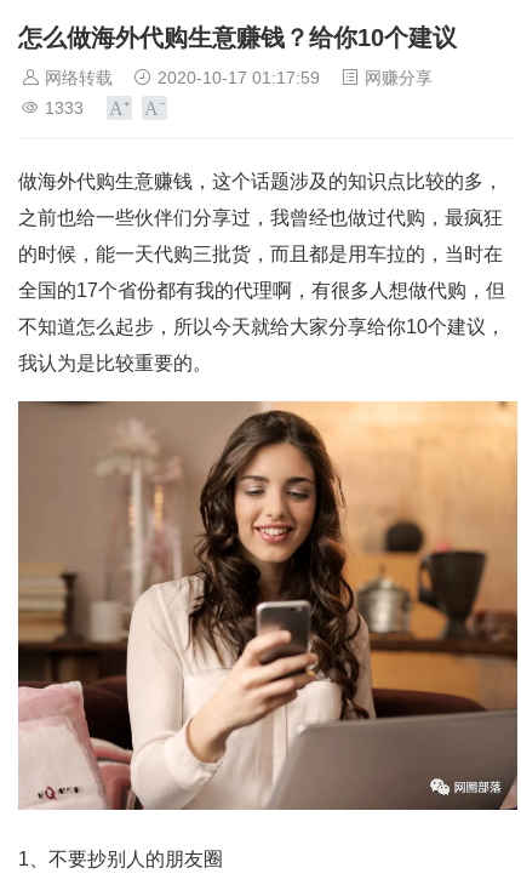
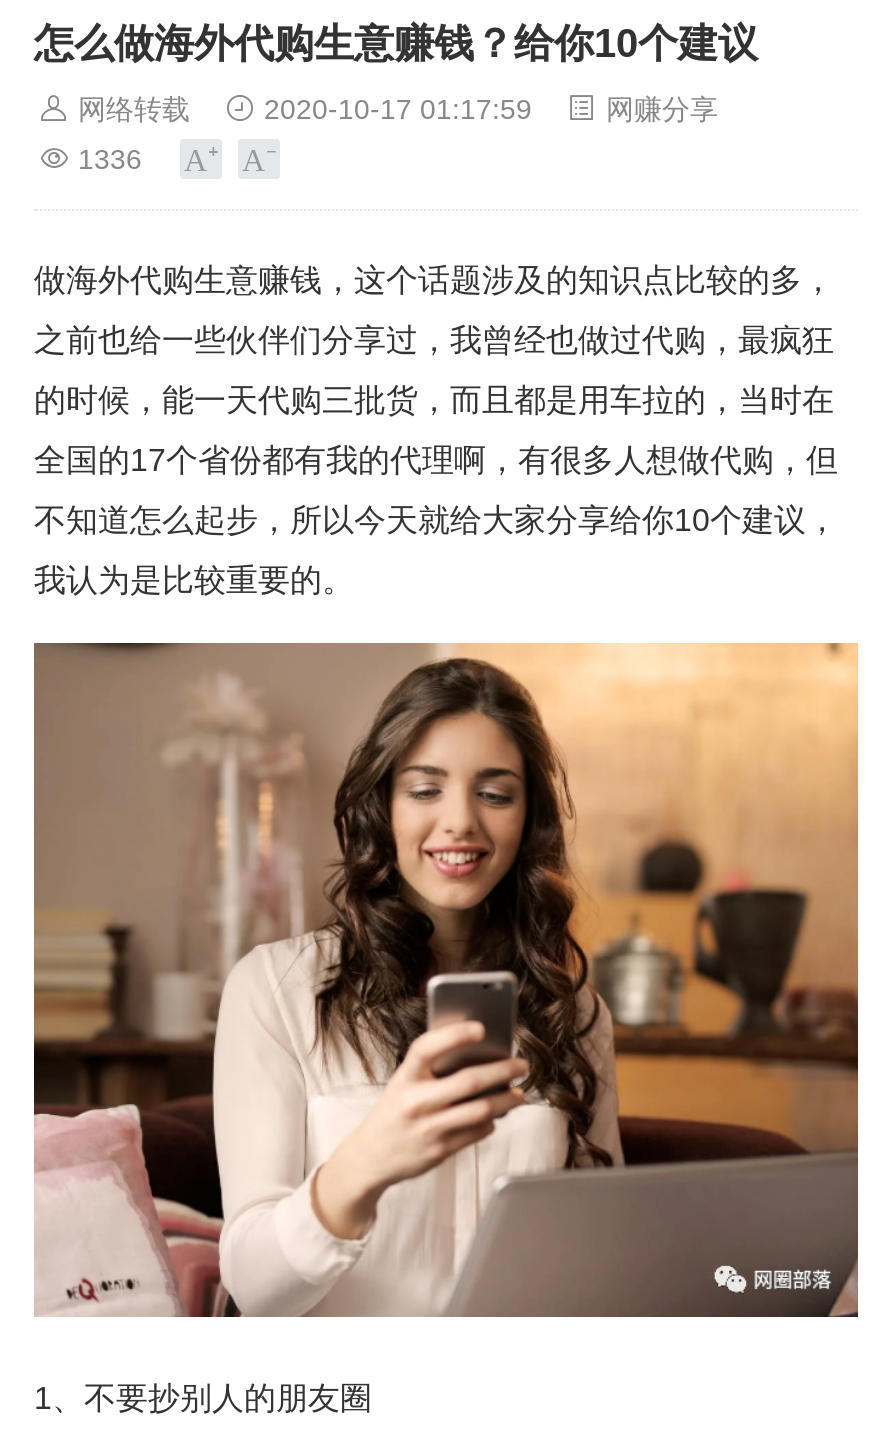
[45,98,84,118] 1333 -> [78,143,142,175] 1336

